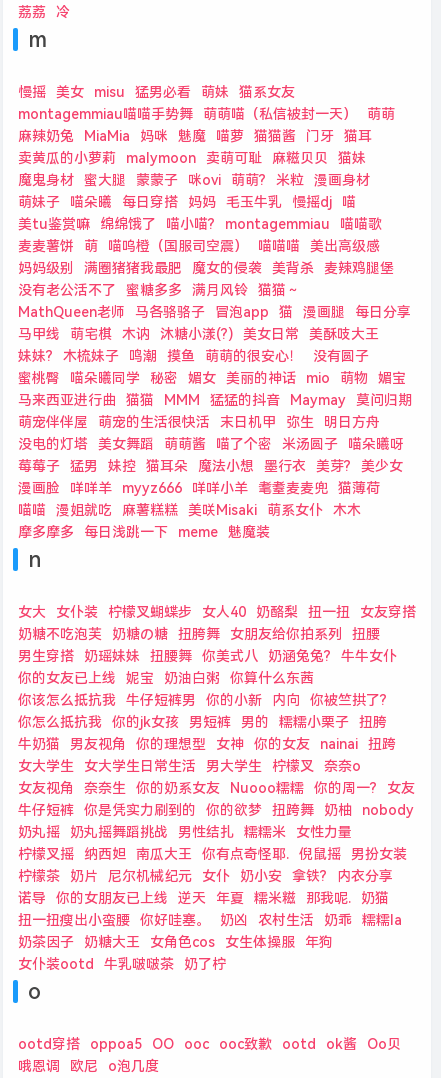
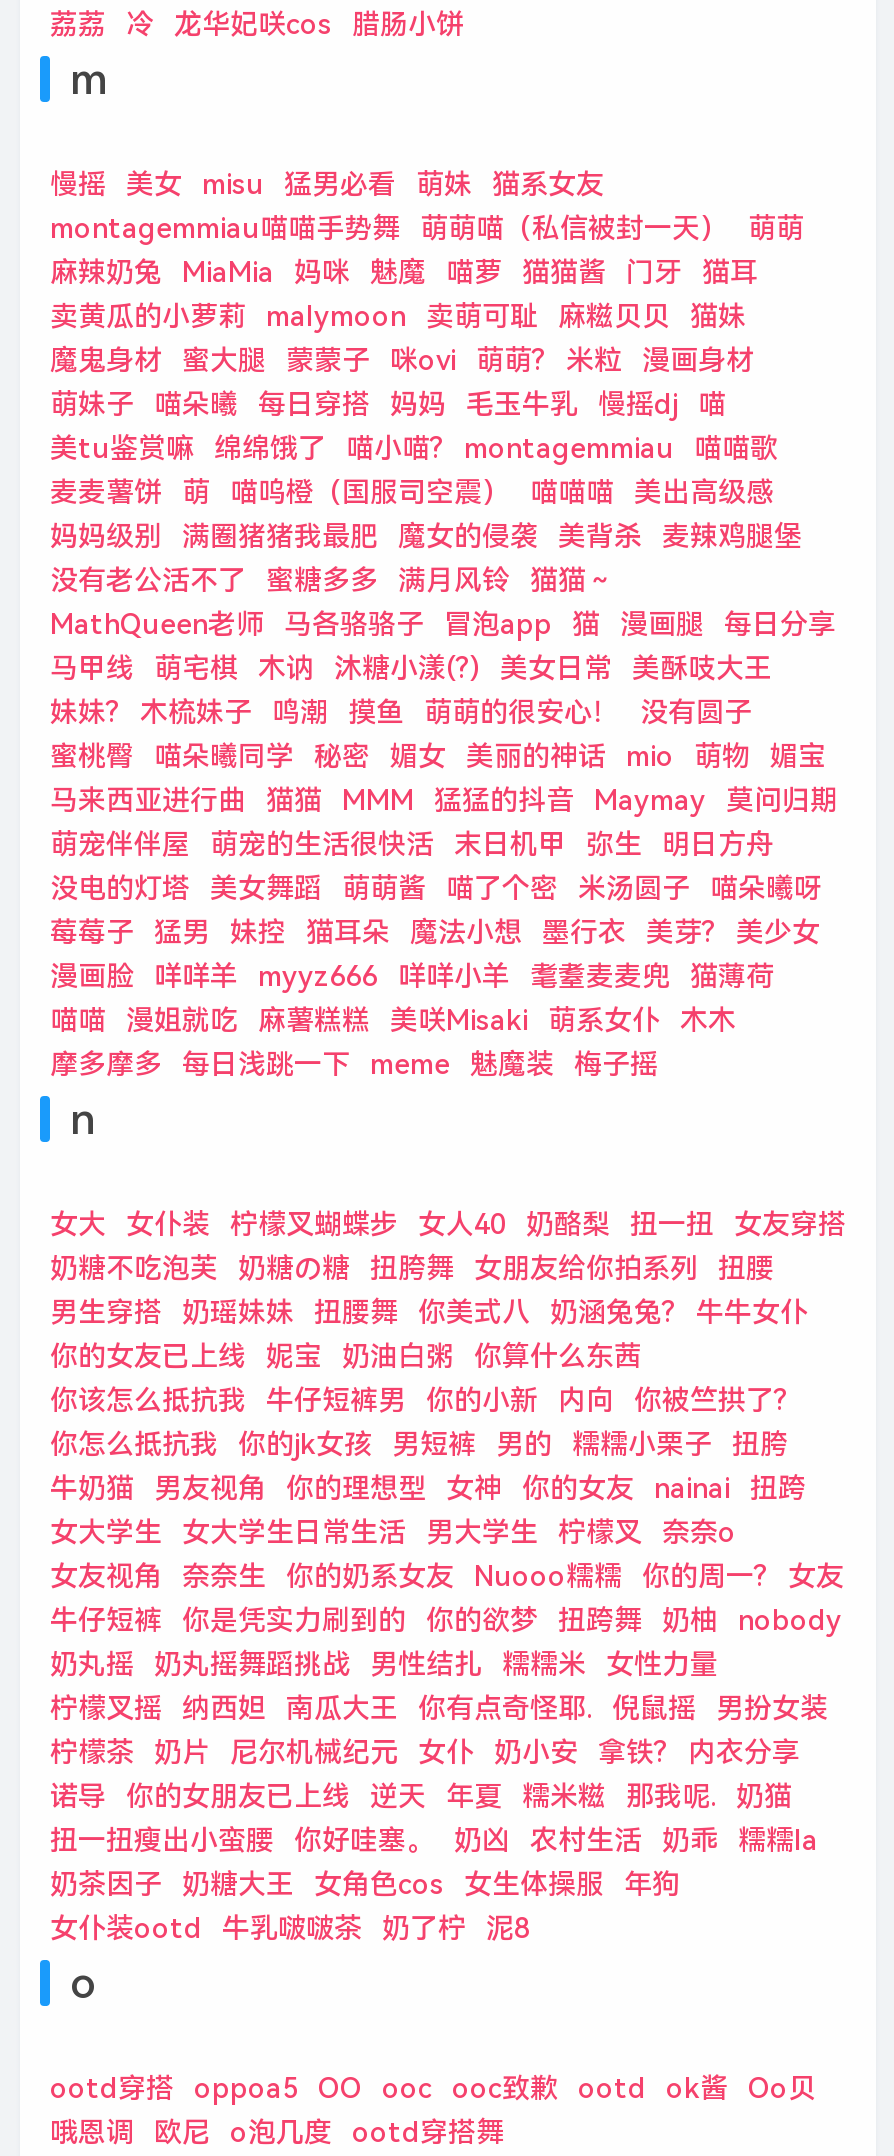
none -> [174,8,464,40] 龙华妃咲cos | 腊肠小饼
none -> [574,1048,658,1080] 梅子摇
none -> [486,1912,530,1944] 泥8
none -> [352,2116,504,2148] ootd穿搭舞

